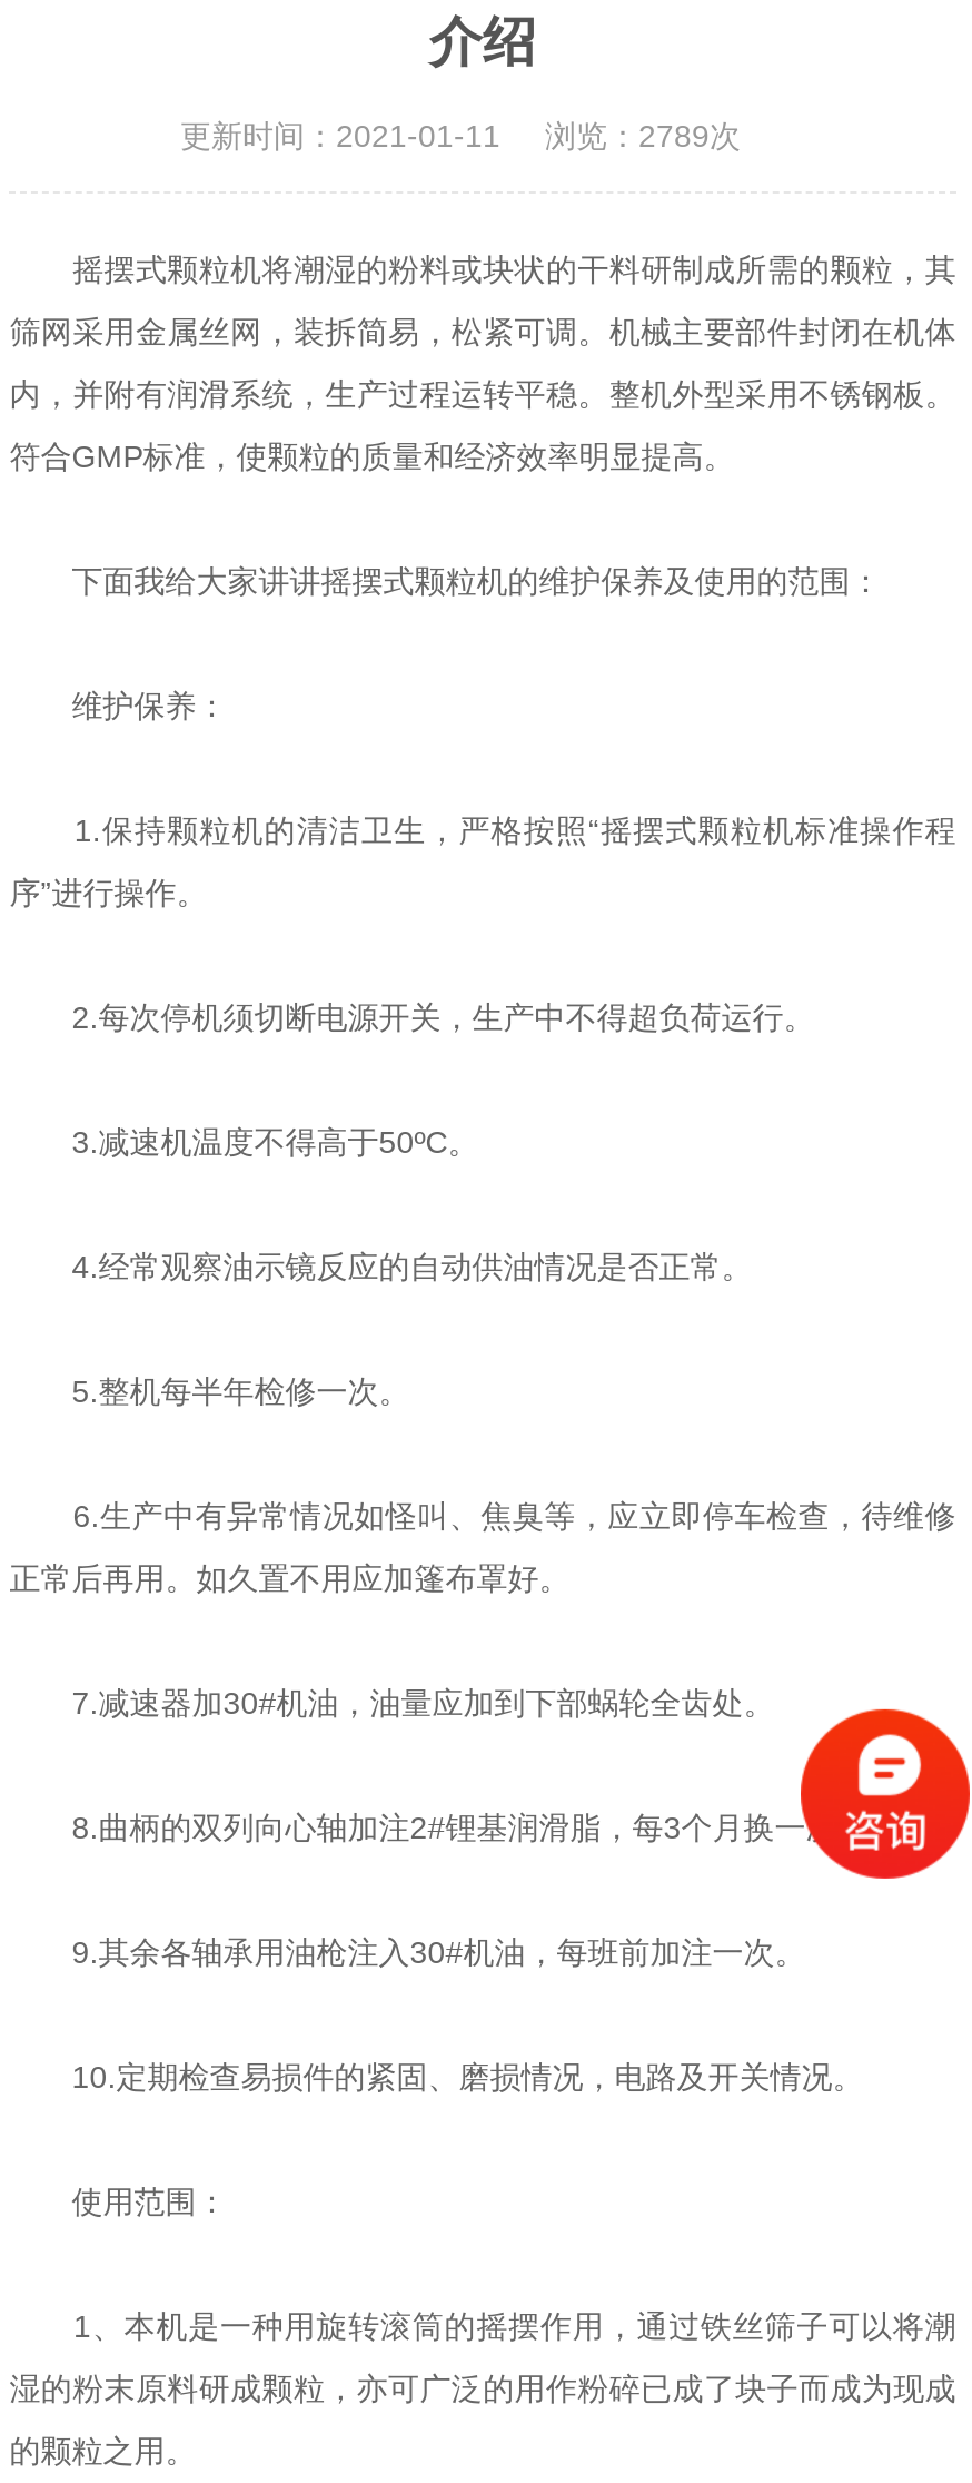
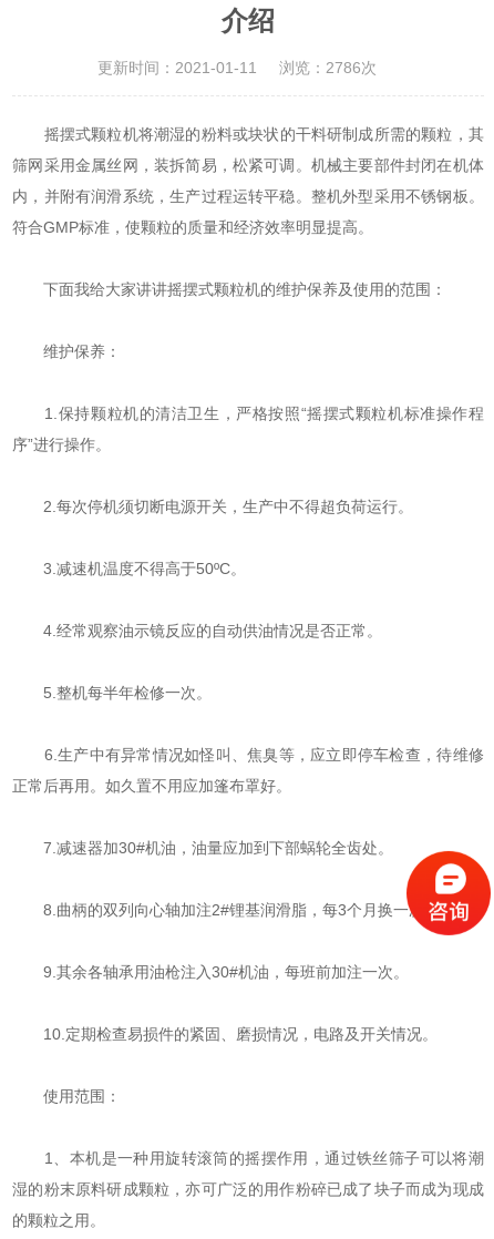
[180,119,741,154] 更新时间：2021-01-11 浏览：2789次 -> [97,59,377,77] 更新时间：2021-01-11 浏览：2786次

